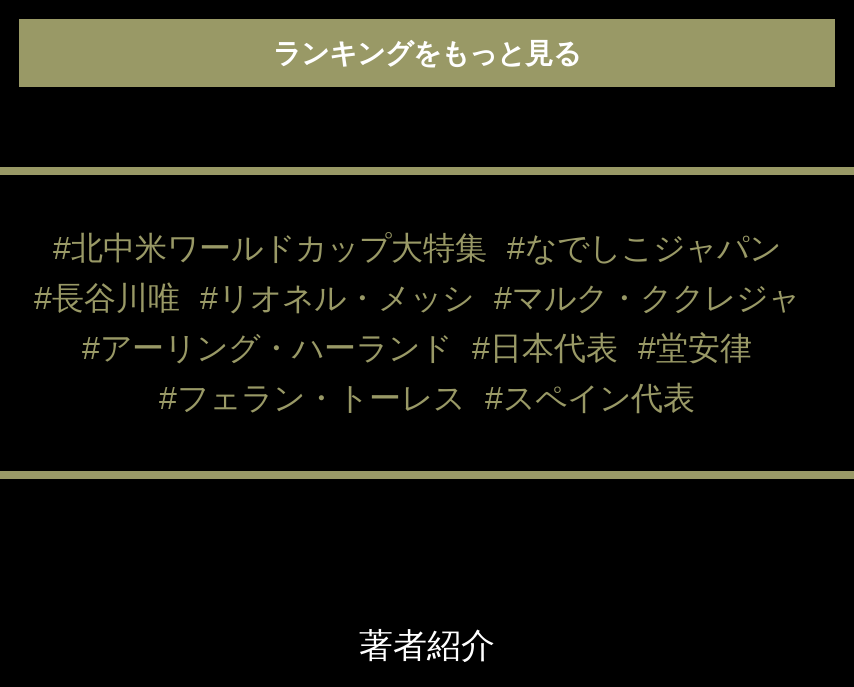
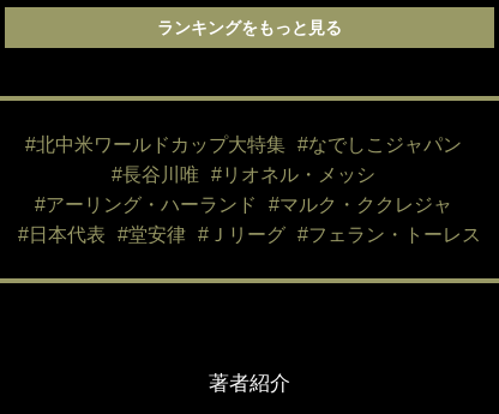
[34,280,800,314] #長谷川唯 #リオネル・メッシ #マルク・ククレジャ -> [112,165,375,185] #長谷川唯 #リオネル・メッシ
[82,330,752,364] #アーリング・ハーランド #日本代表 #堂安律 -> [35,195,452,215] #アーリング・ハーランド #マルク・ククレジャ
[159,380,695,414] #フェラン・トーレス #スペイン代表 -> [18,225,481,245] #日本代表 #堂安律 #Ｊリーグ #フェラン・トーレス

